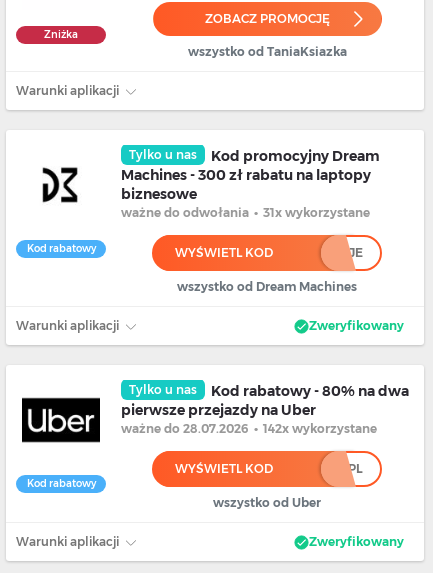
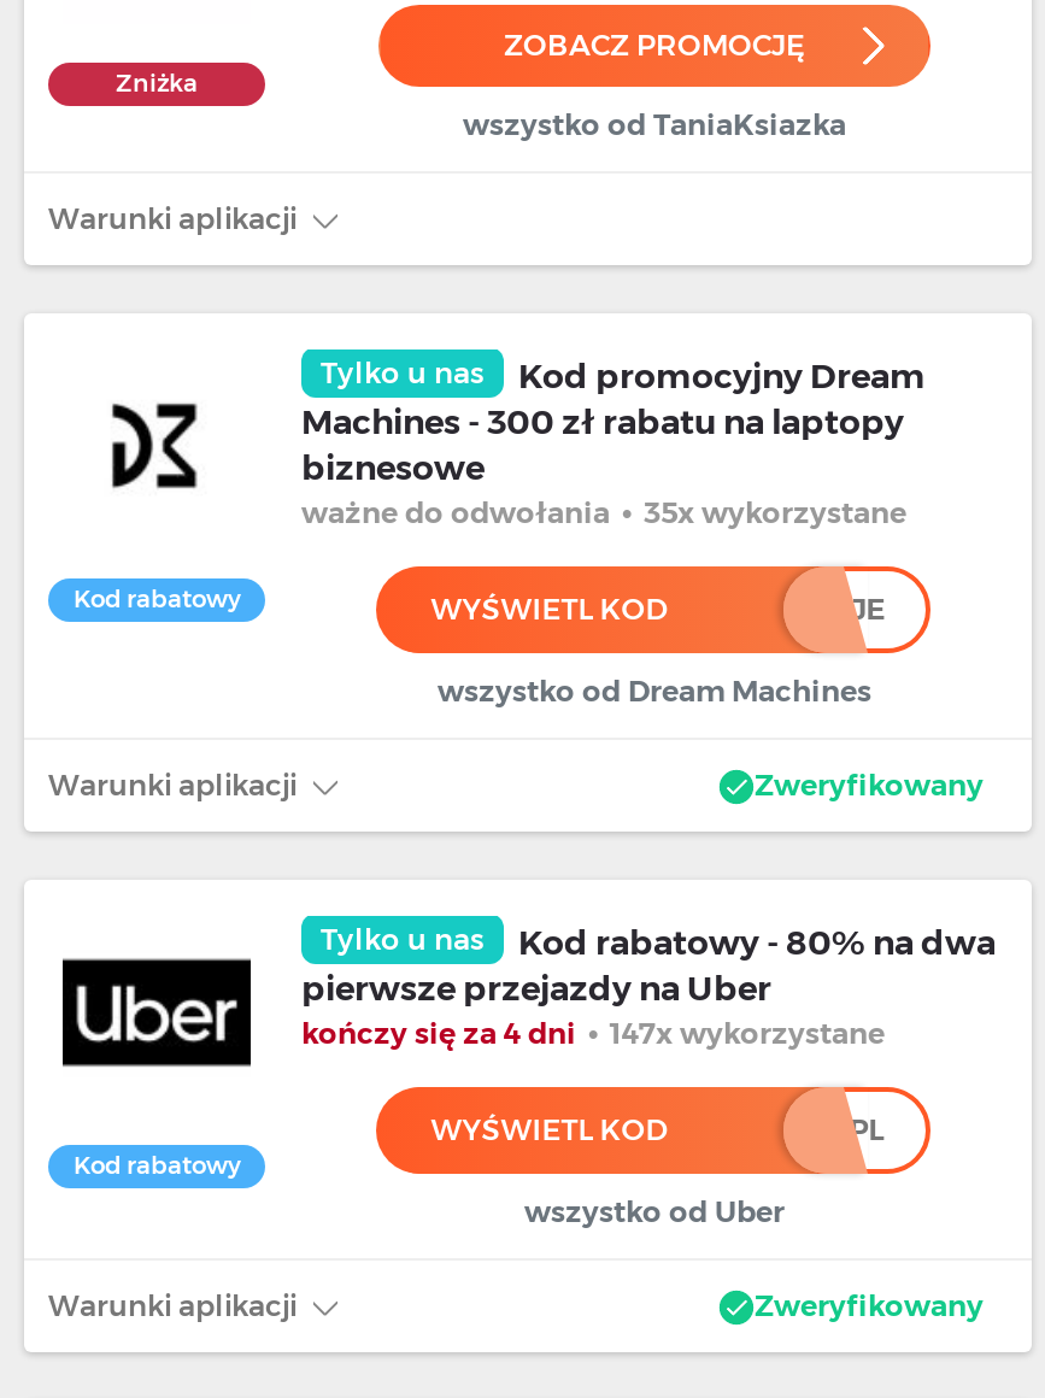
[121,205,370,220] ważne do odwołania • 31x wykorzystane -> [301,494,906,530] ważne do odwołania • 35x wykorzystane
[121,421,377,436] ważne do 28.07.2026 • 142x wykorzystane -> [301,1015,885,1051] kończy się za 4 dni • 147x wykorzystane

